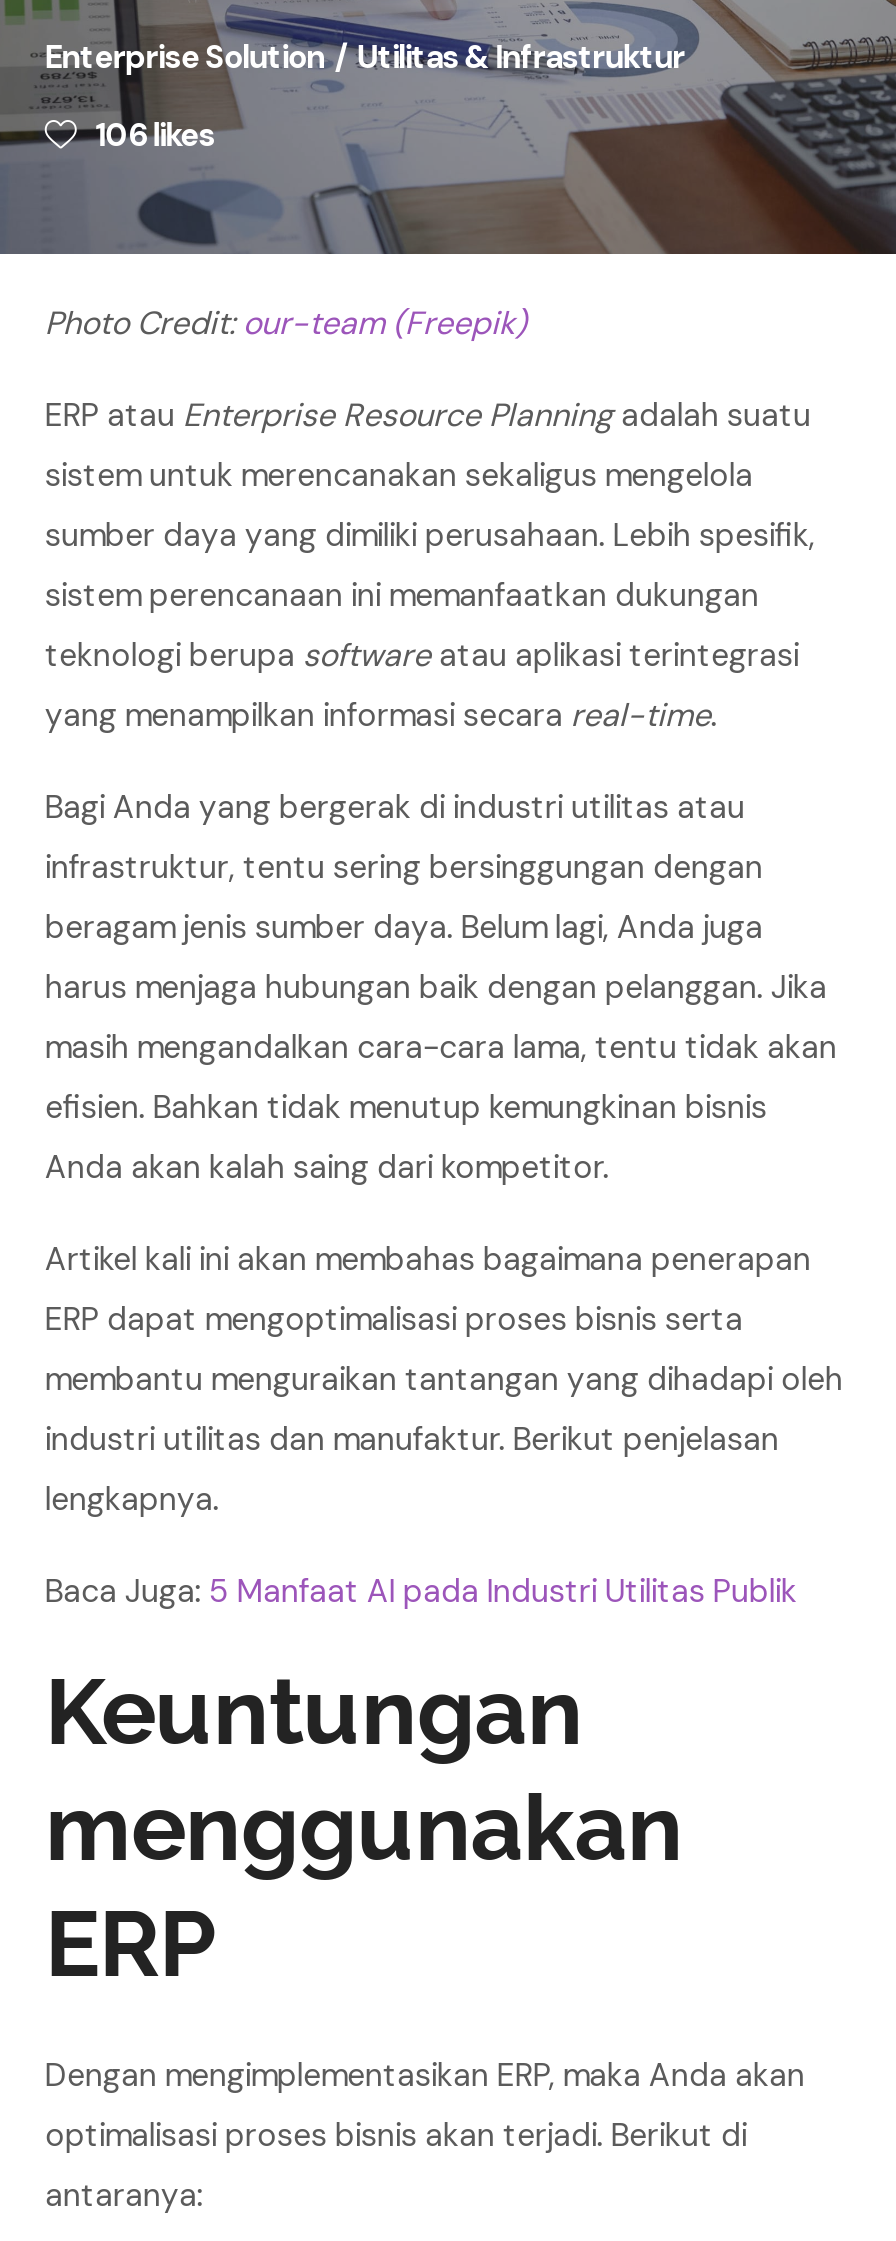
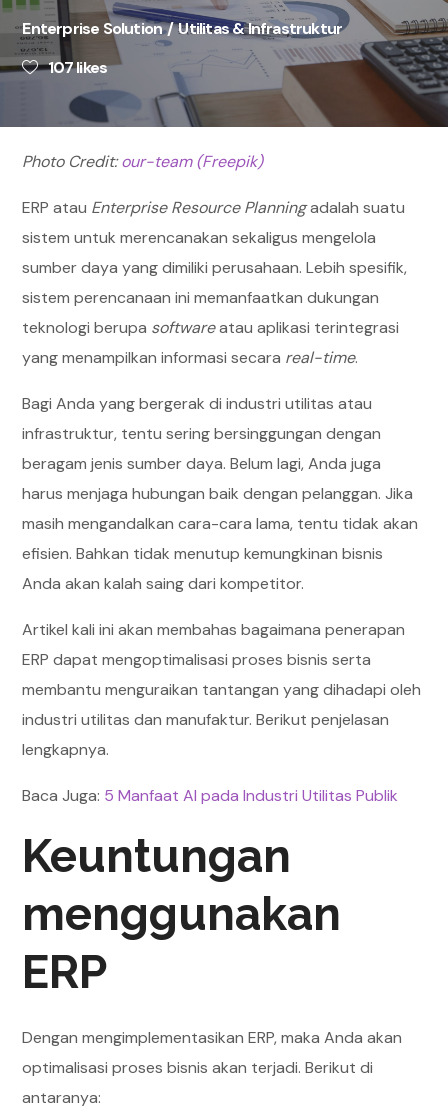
[95,114,214,156] 106 likes -> [48,57,107,78] 107 likes

